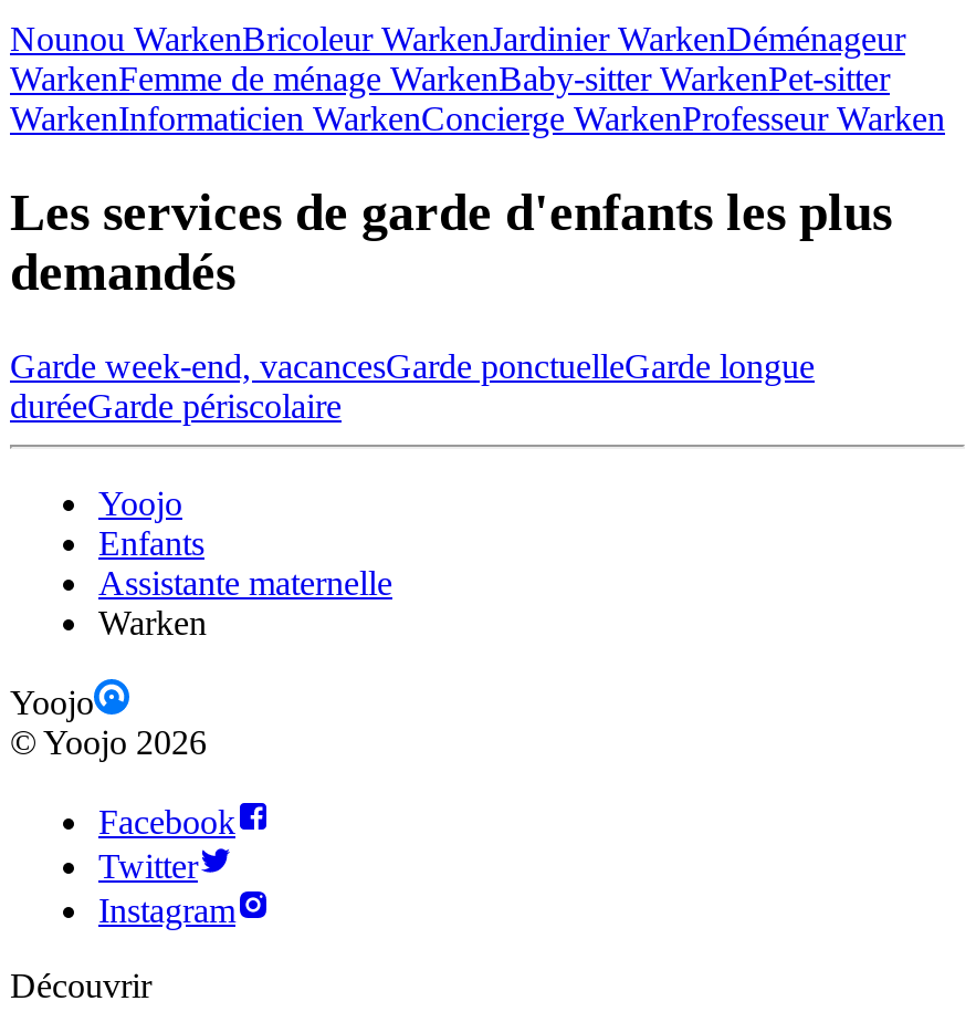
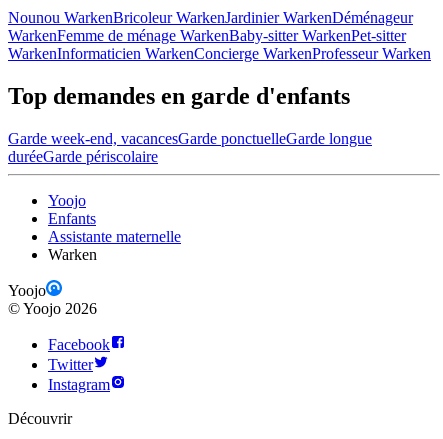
[10,184,892,302] Les services de garde d'enfants les plus | demandés -> [8,83,350,109] Top demandes en garde d'enfants

